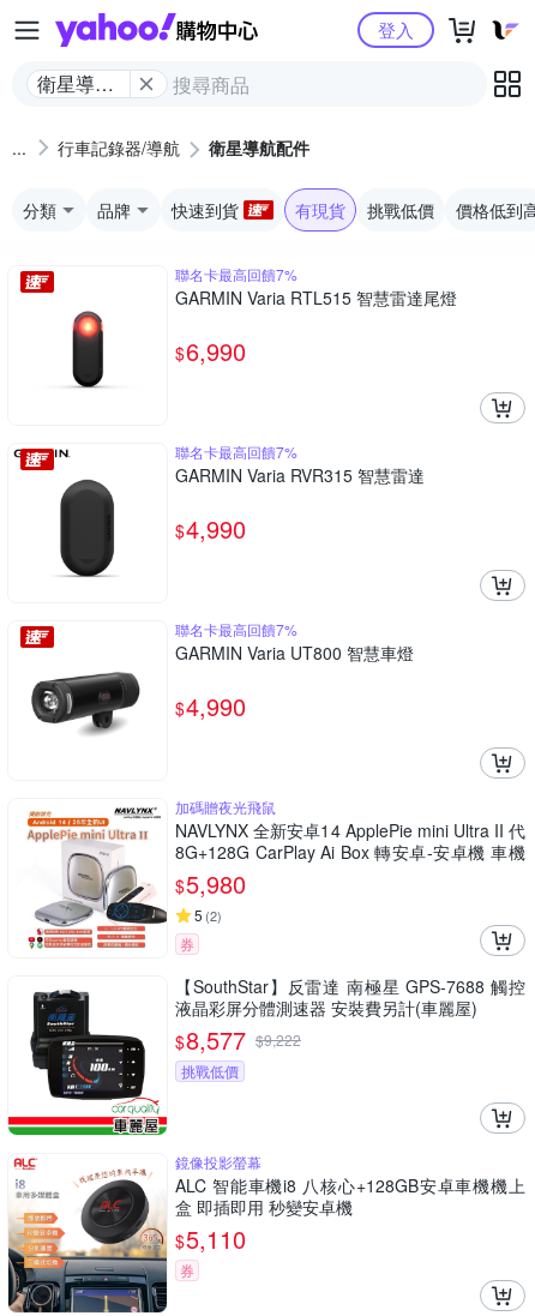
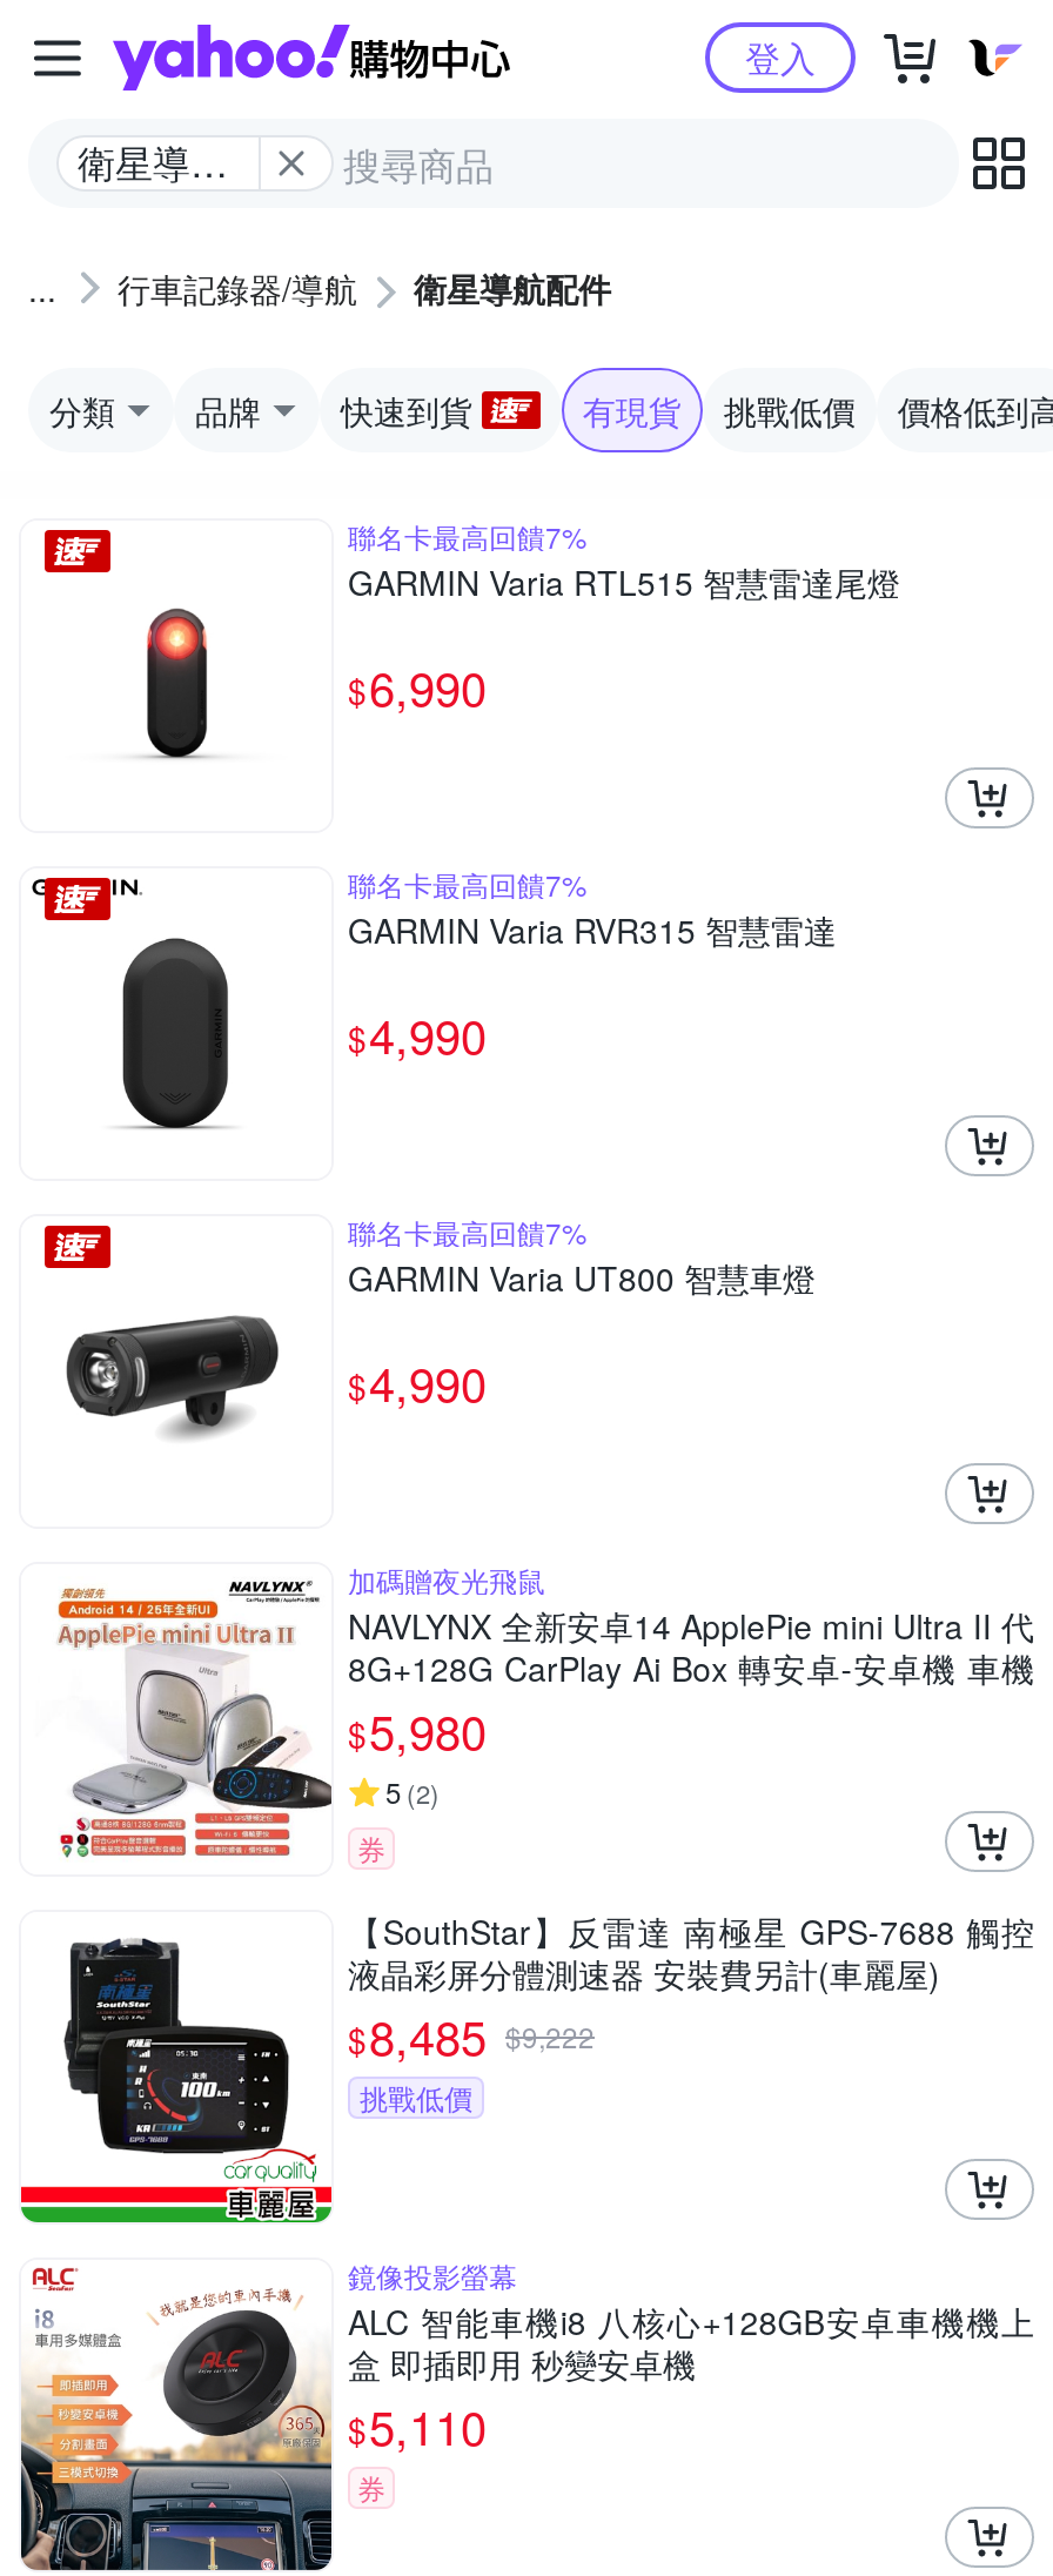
[175,1022,301,1057] $8,577 $9,222 -> [348,2002,595,2070] $8,485 $9,222

